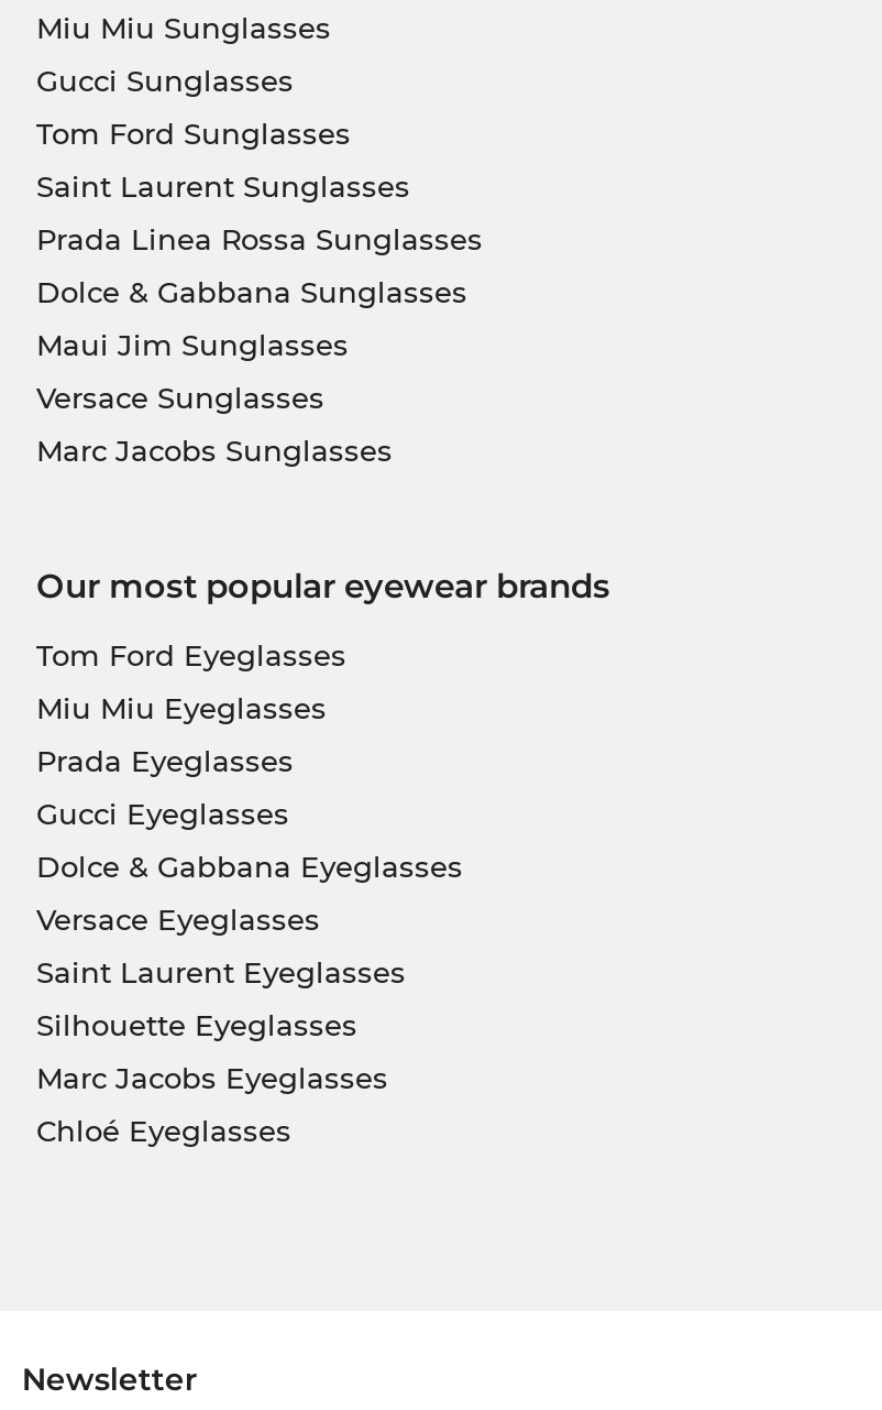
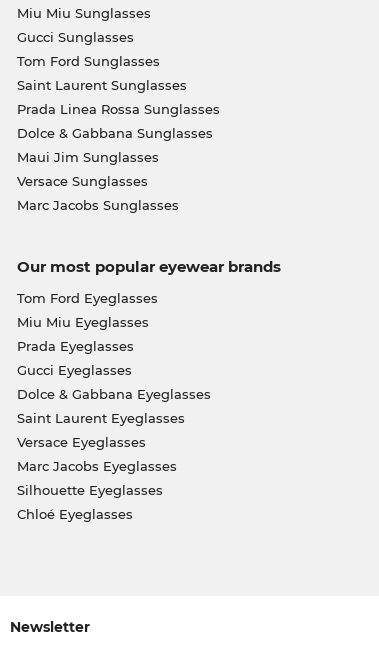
moved [36,901,320,936] -> [16,434,145,450]: Versace Eyeglasses
moved [36,954,406,989] -> [16,410,184,426]: Saint Laurent Eyeglasses
moved [36,1007,357,1042] -> [16,482,162,498]: Silhouette Eyeglasses
moved [36,1060,388,1095] -> [16,458,176,474]: Marc Jacobs Eyeglasses

